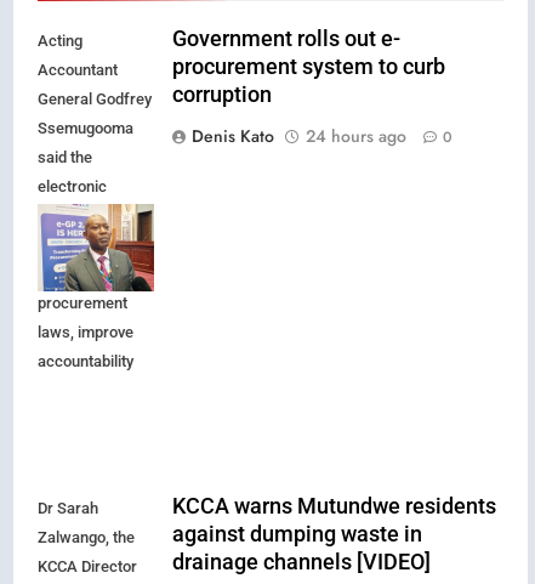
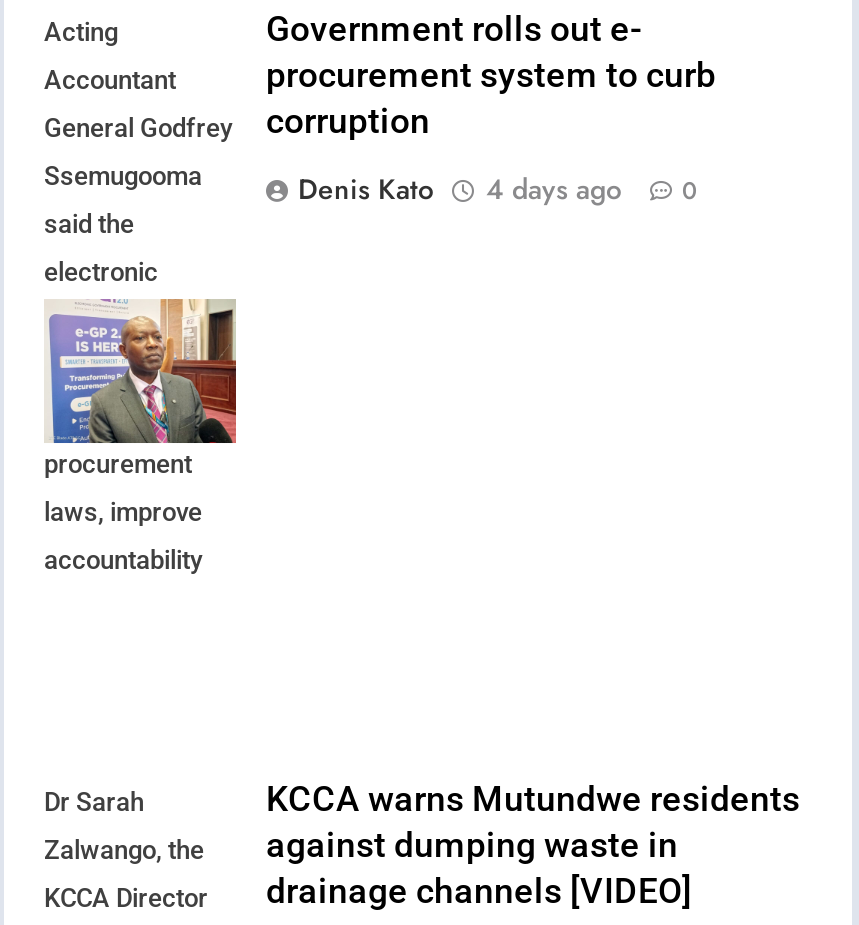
[192,124,453,148] Denis Kato 24 hours ago 0 -> [298,169,698,209] Denis Kato 4 days ago 0

